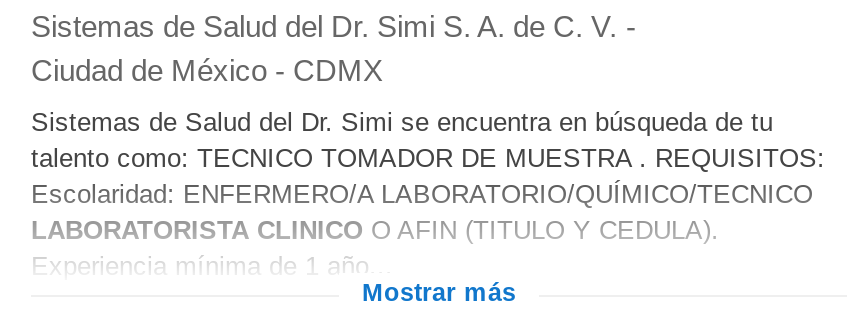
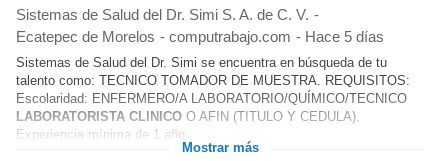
[31,53,383,87] Ciudad de México - CDMX -> [16,28,384,45] Ecatepec de Morelos - computrabajo.com - Hace 5 días
[31,143,825,173] talento como: TECNICO TOMADOR DE MUESTRA . REQUISITOS: -> [16,73,410,88] talento como: TECNICO TOMADOR DE MUESTRA. REQUISITOS:

